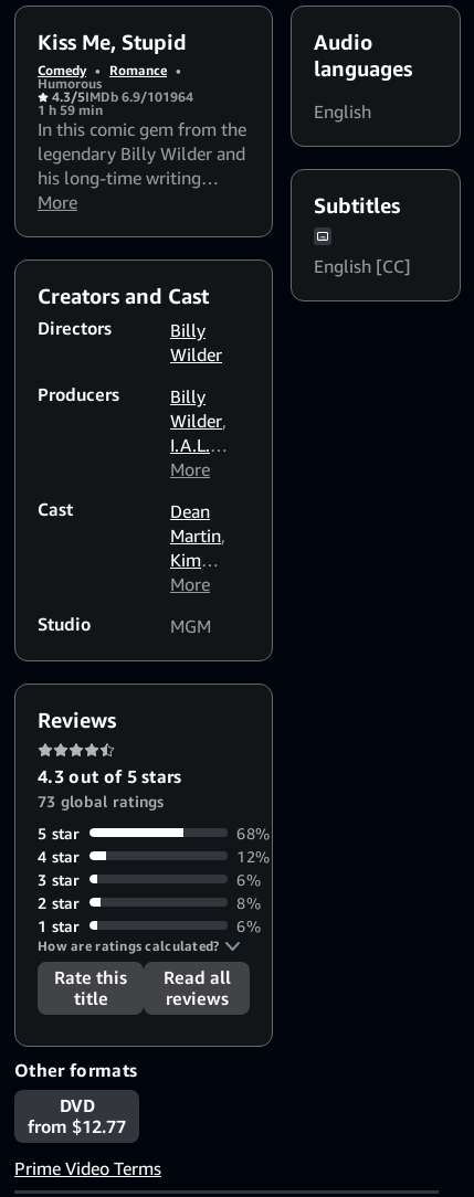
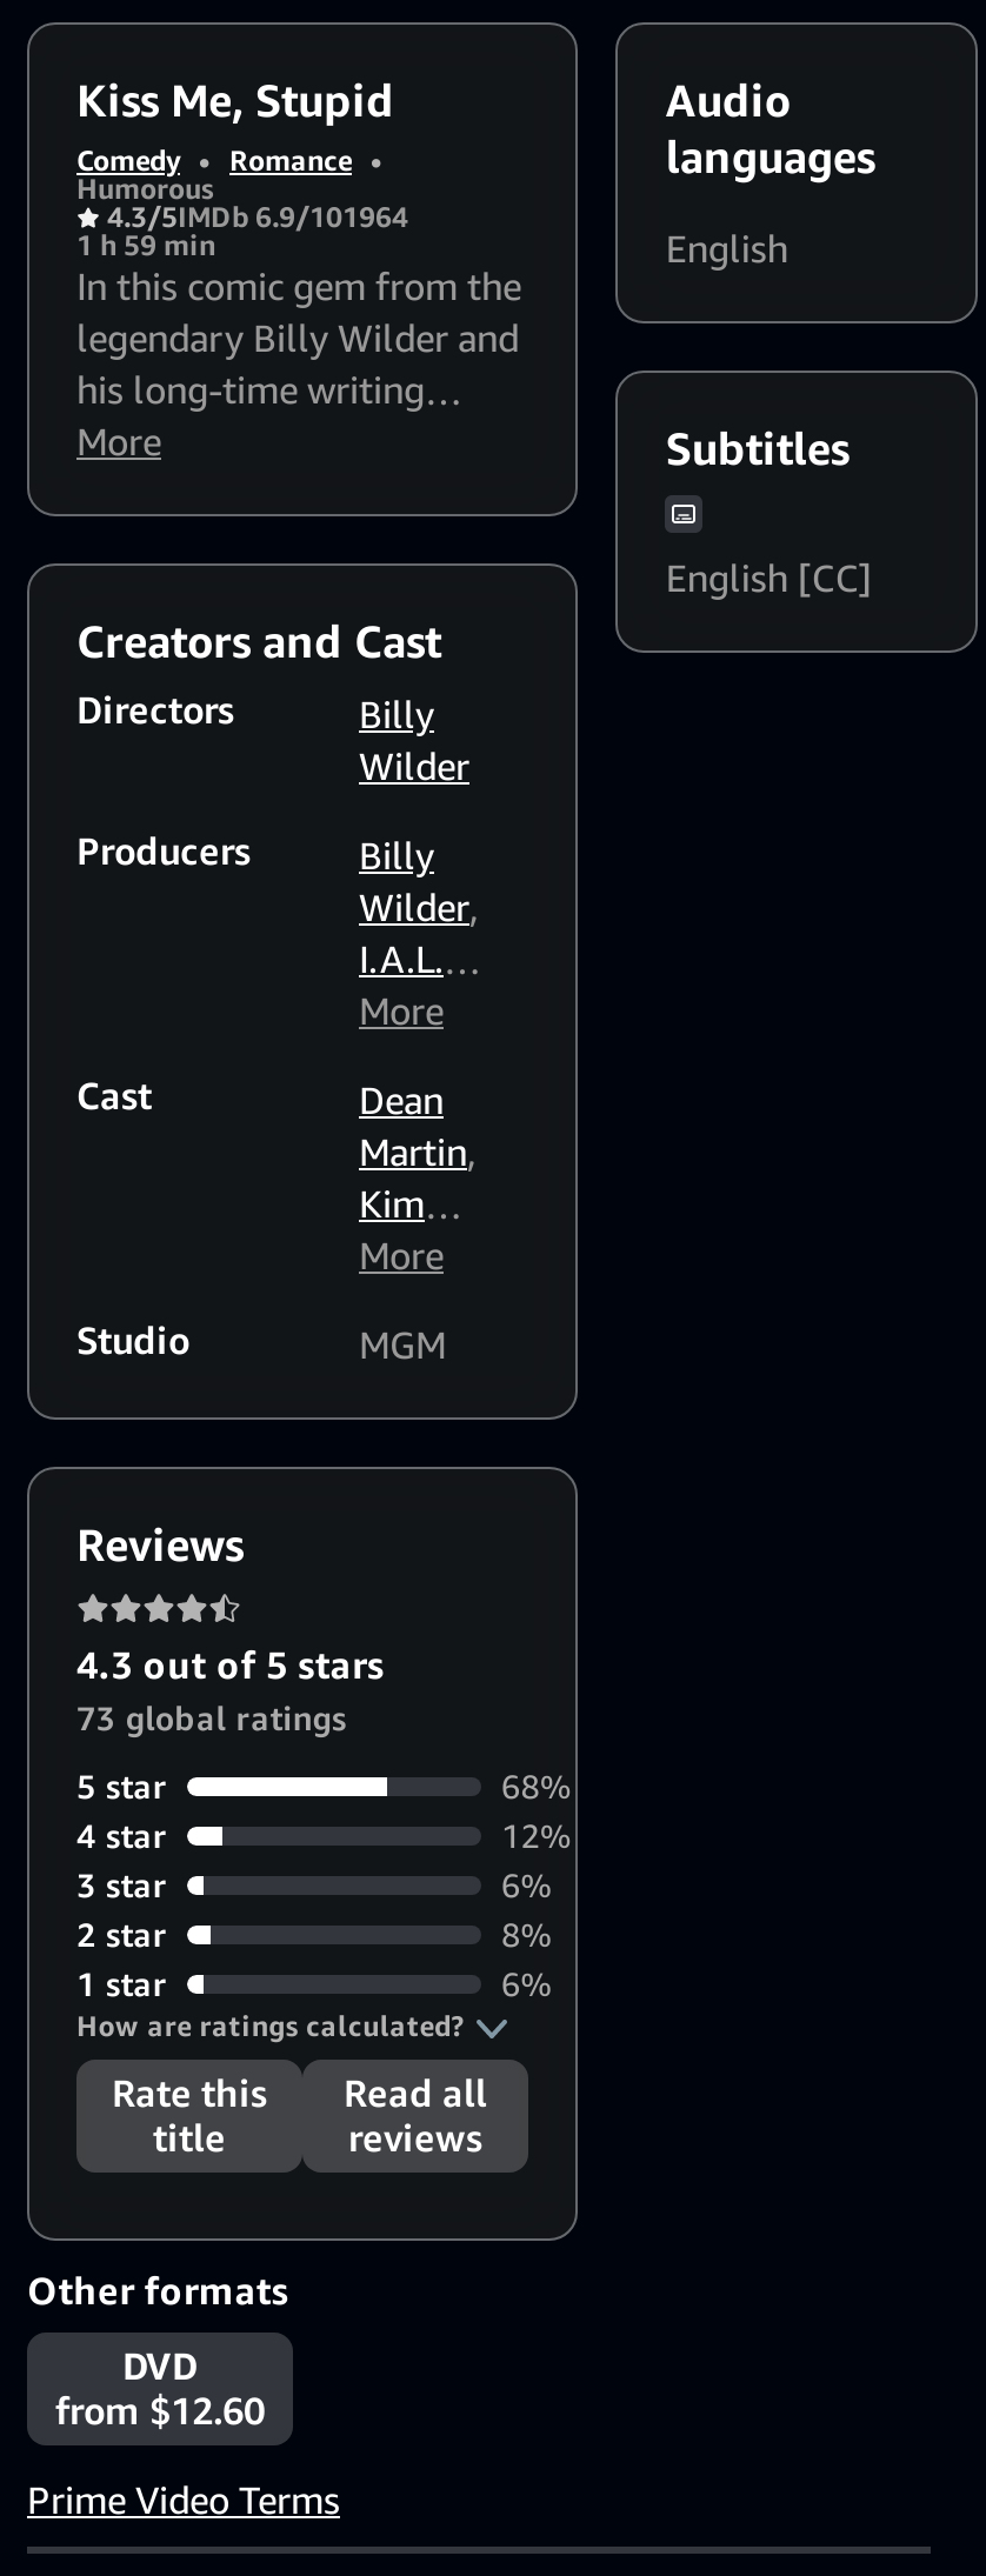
[28,1115,126,1137] from $12.77 -> [55,2388,265,2435] from $12.60

